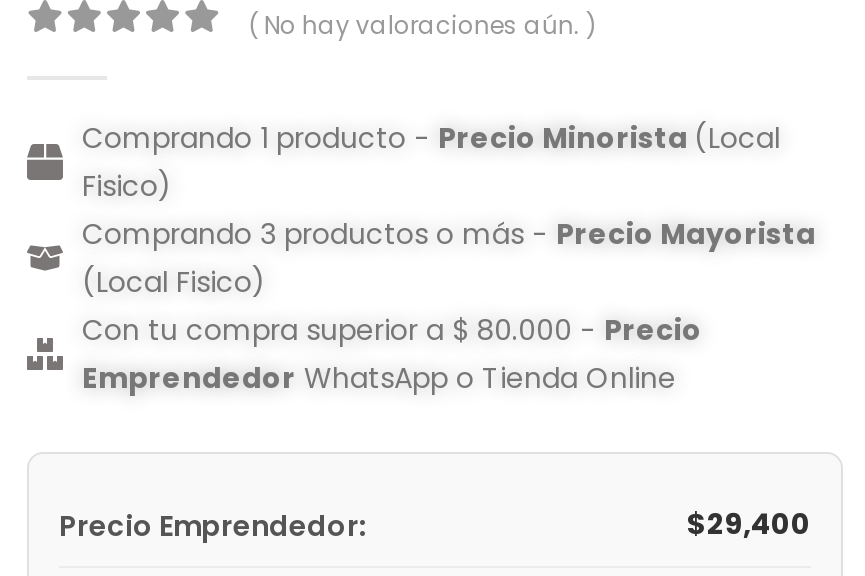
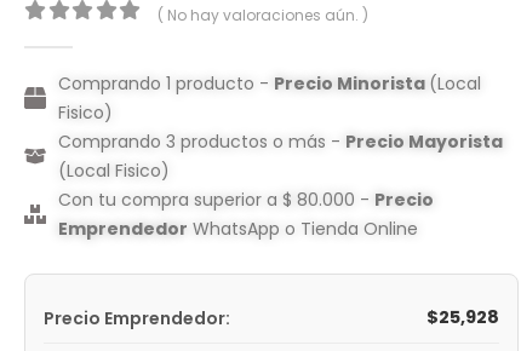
[687,505,811,545] $29,400 -> [426,305,499,330] $25,928

